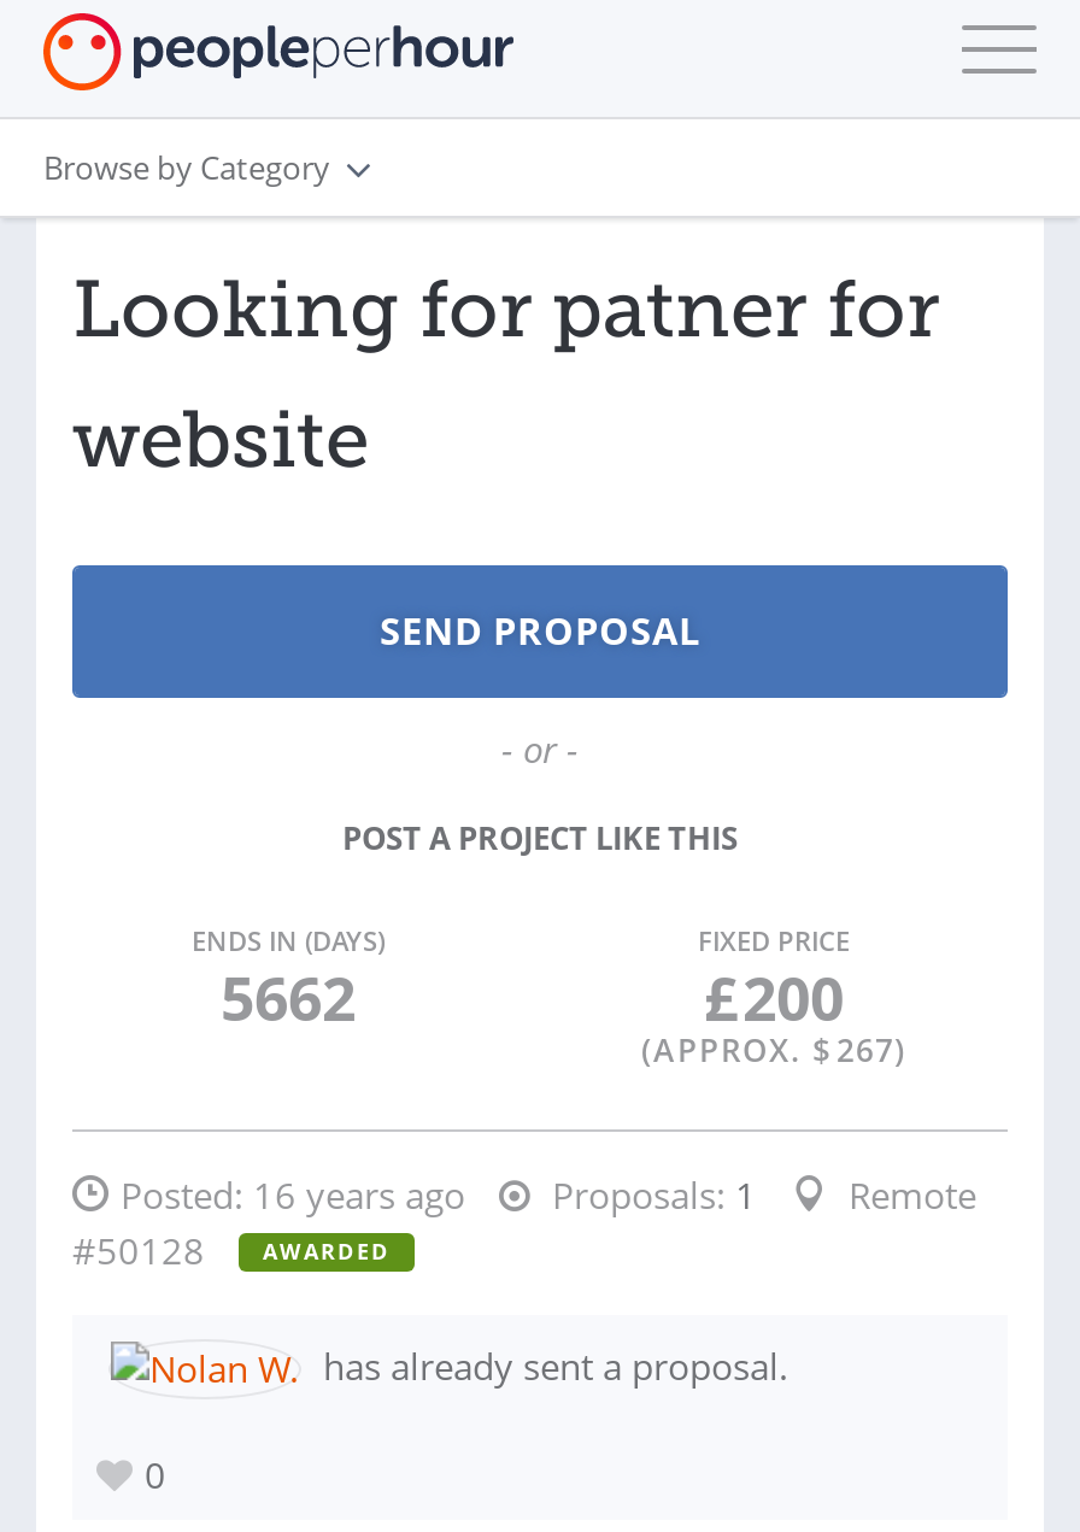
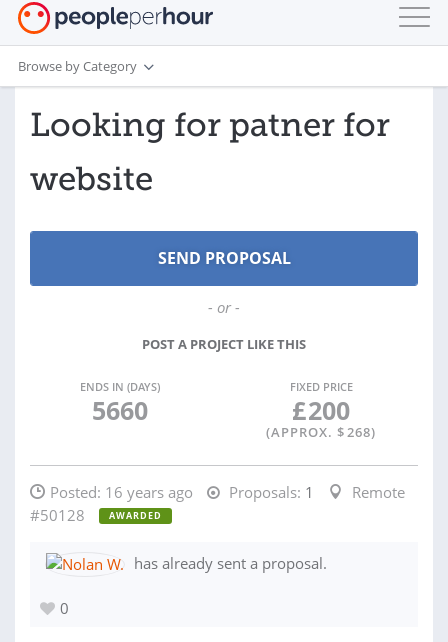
[221,956,356,1038] 5662 -> [91,393,147,427] 5660
[641,1028,906,1072] (APPROX. $ 267) -> [266,423,376,441] (APPROX. $ 268)

